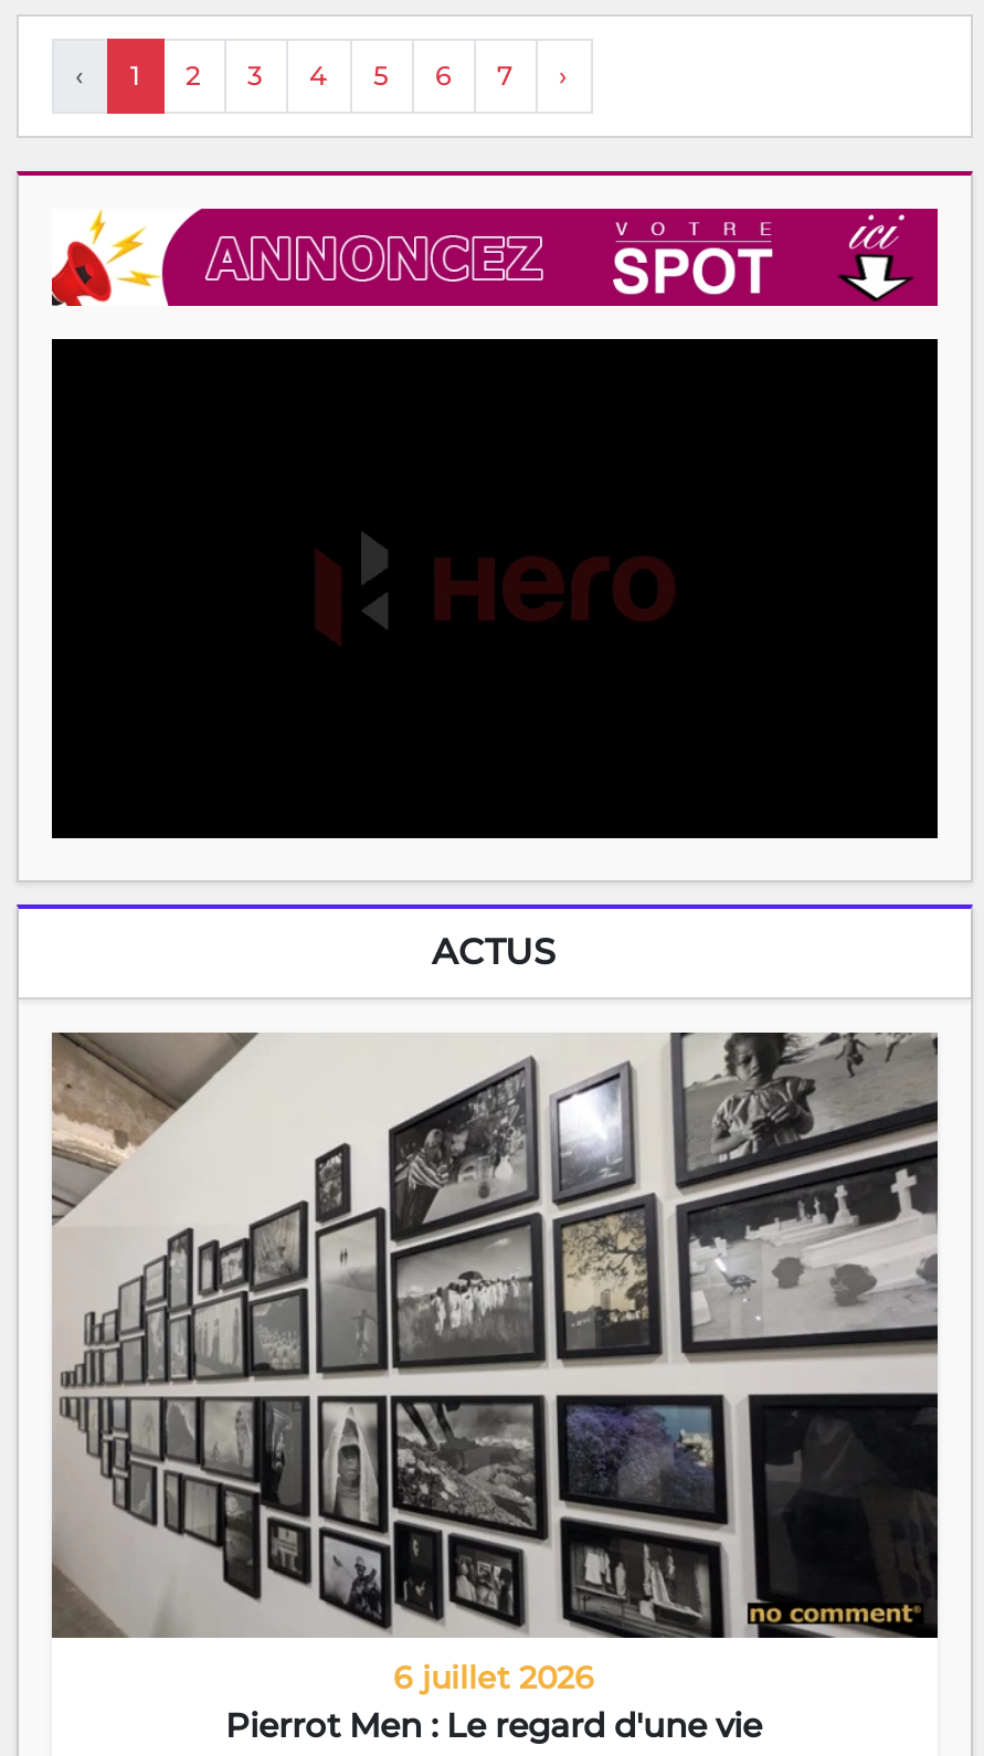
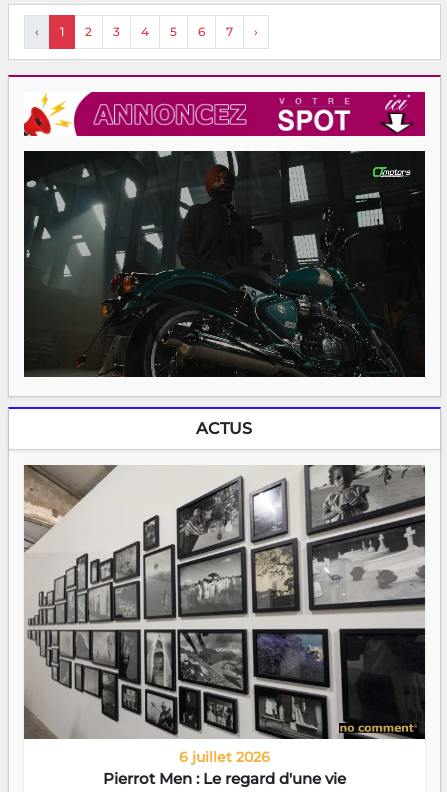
none -> [24,150,420,377] [image]

